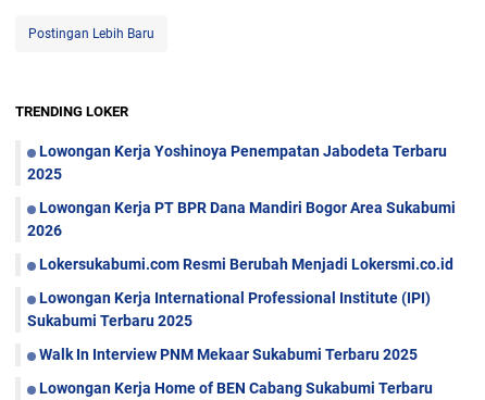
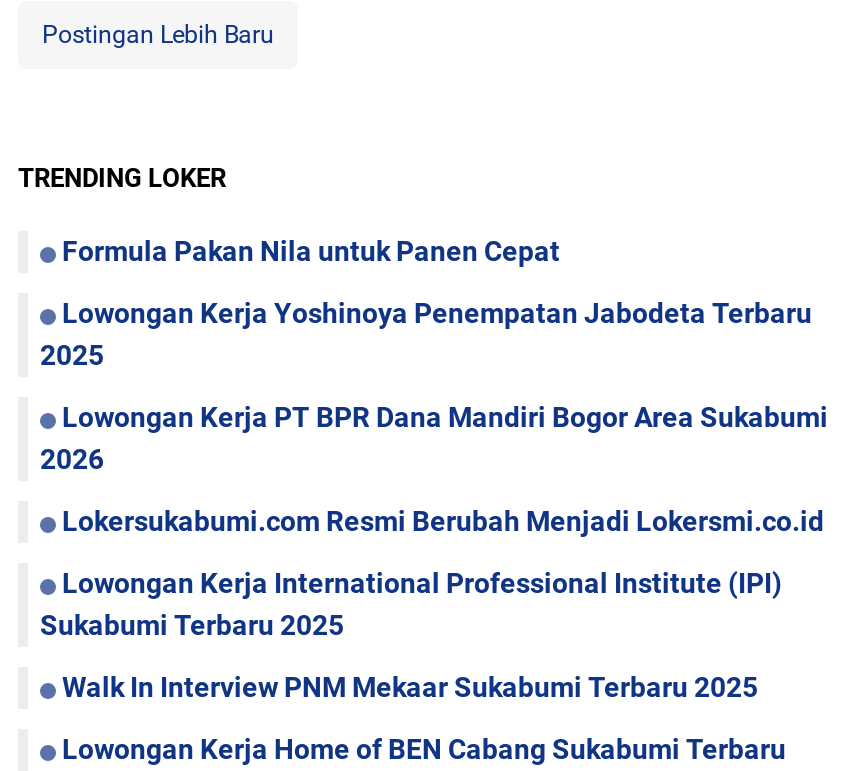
none -> [62,236,560,268] Formula Pakan Nila untuk Panen Cepat

